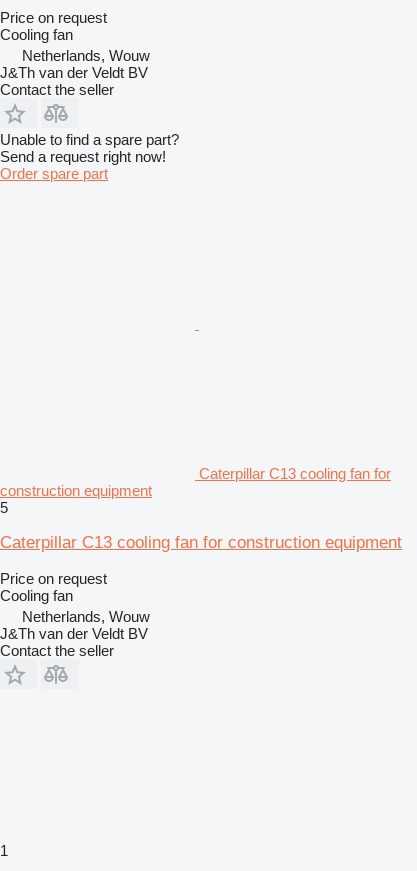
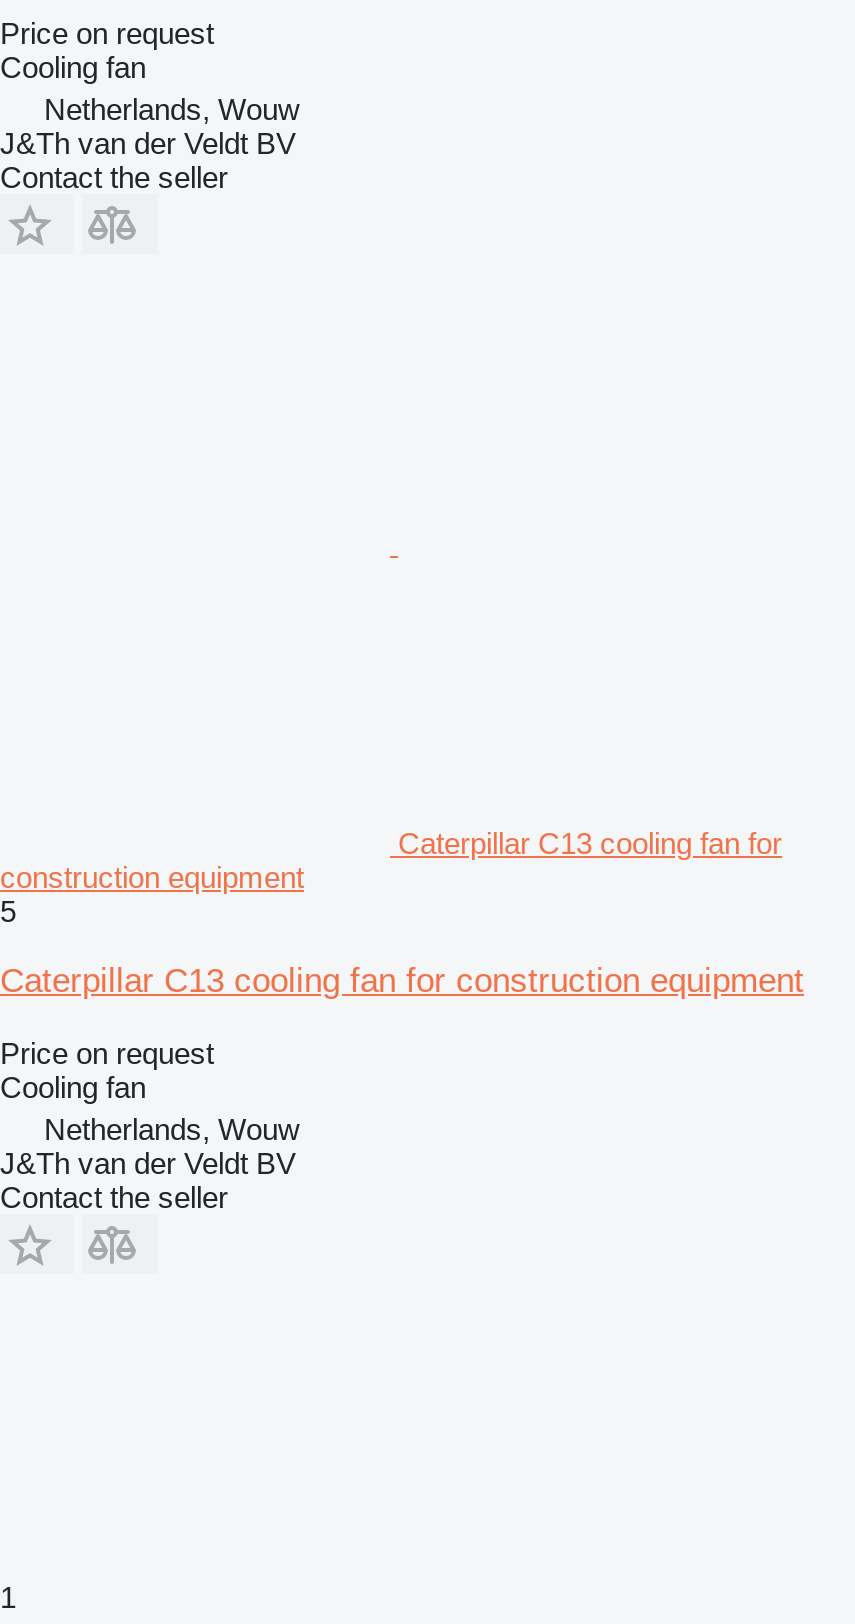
[0,131,179,182] Unable to find a spare part? | Send a request right now! | Order spare part -> none

